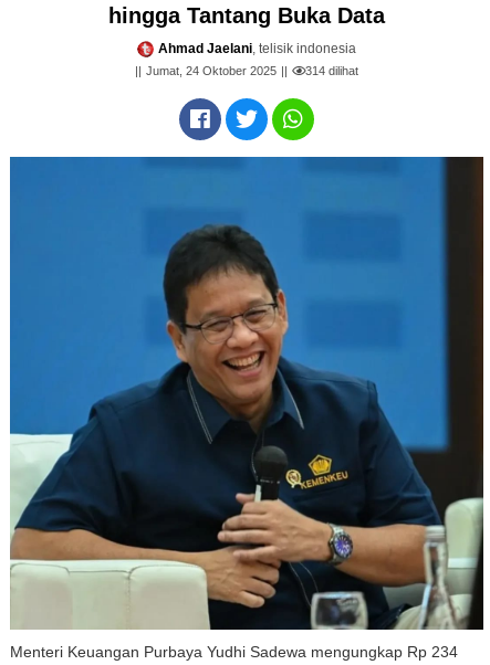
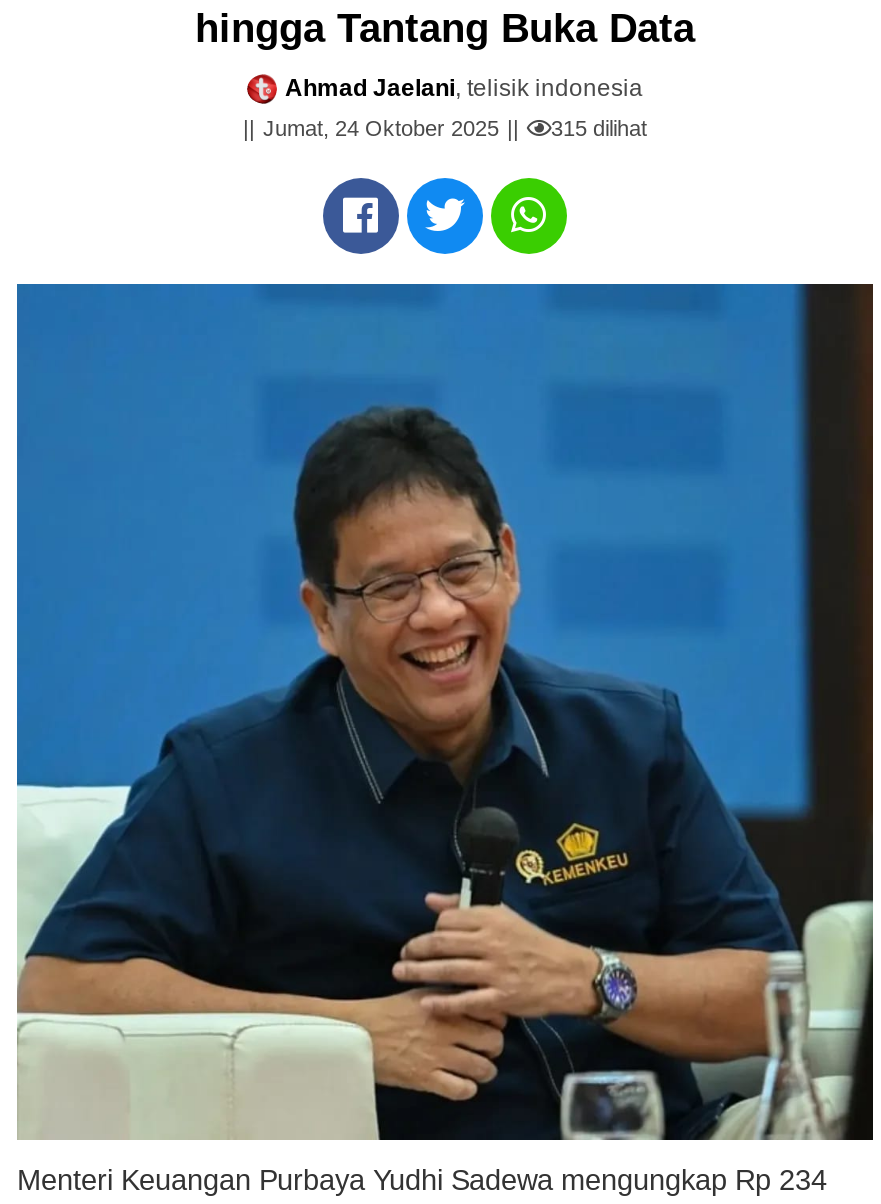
[305,64,358,78] 314 dilihat -> [551,117,647,141] 315 dilihat

